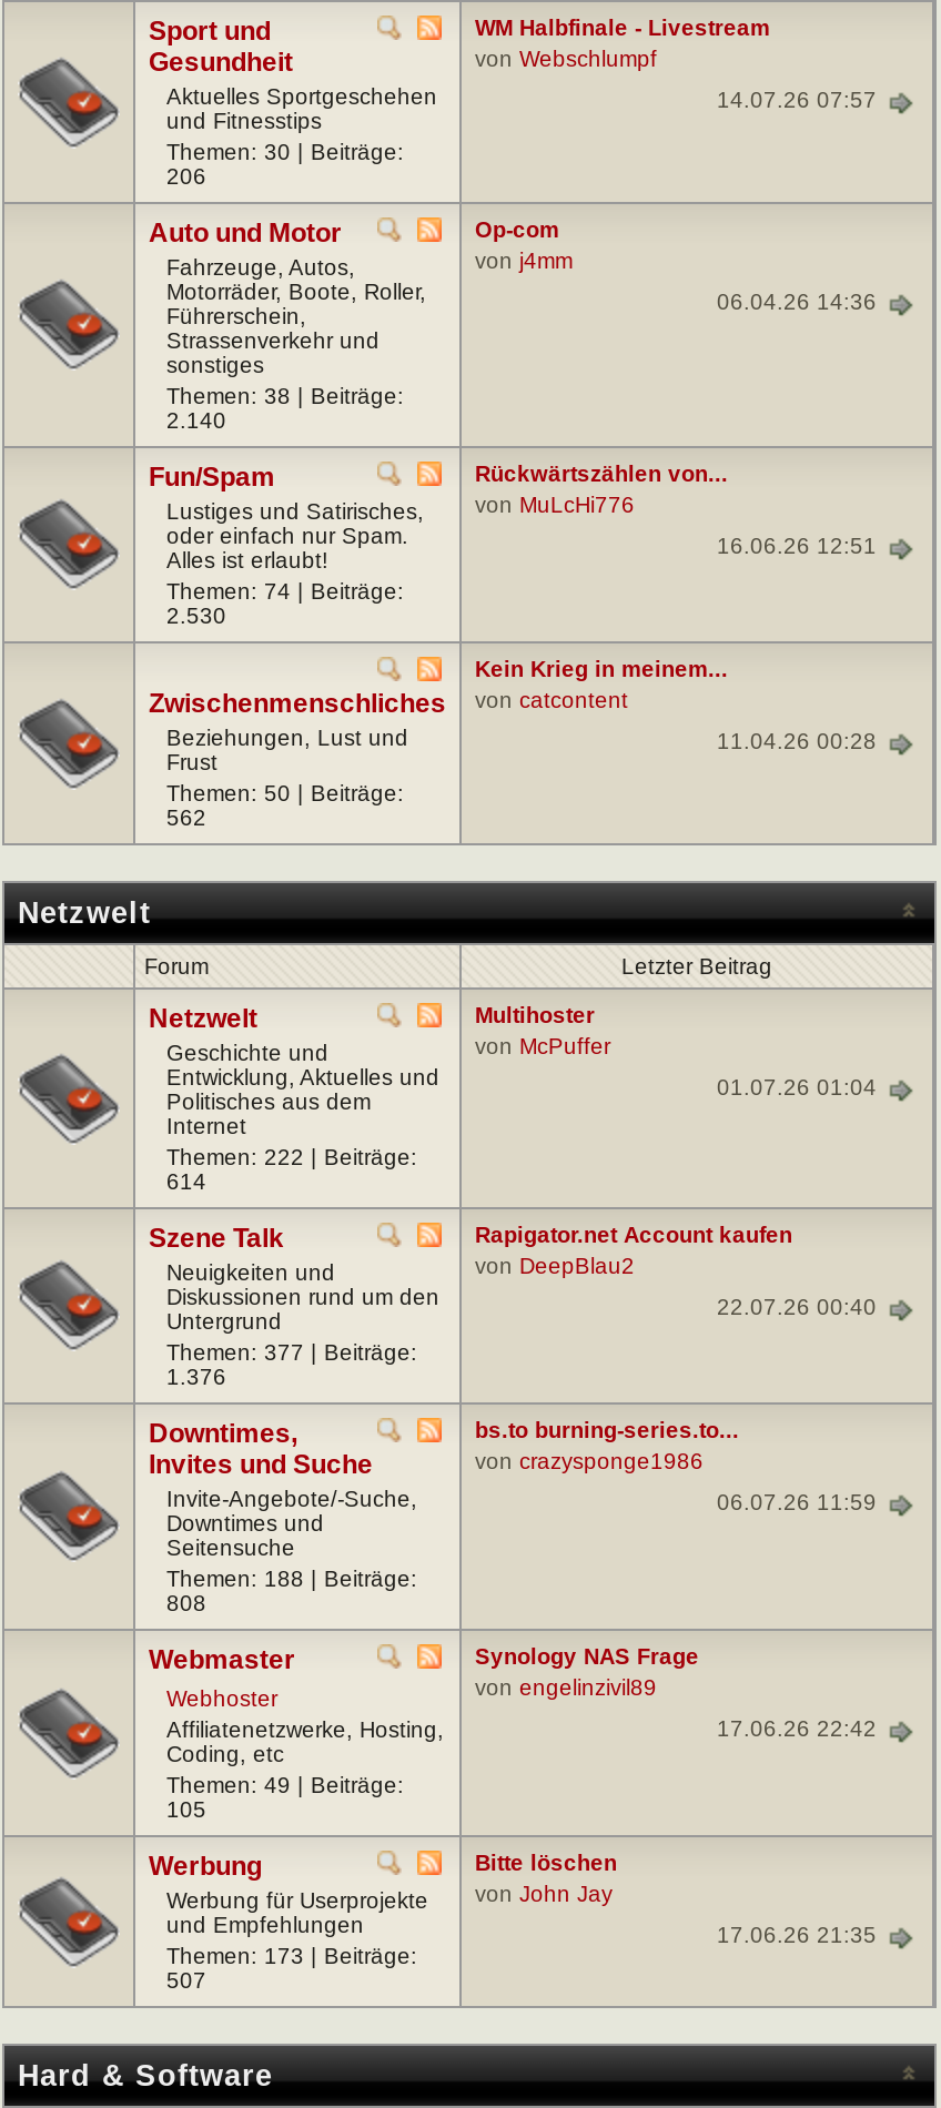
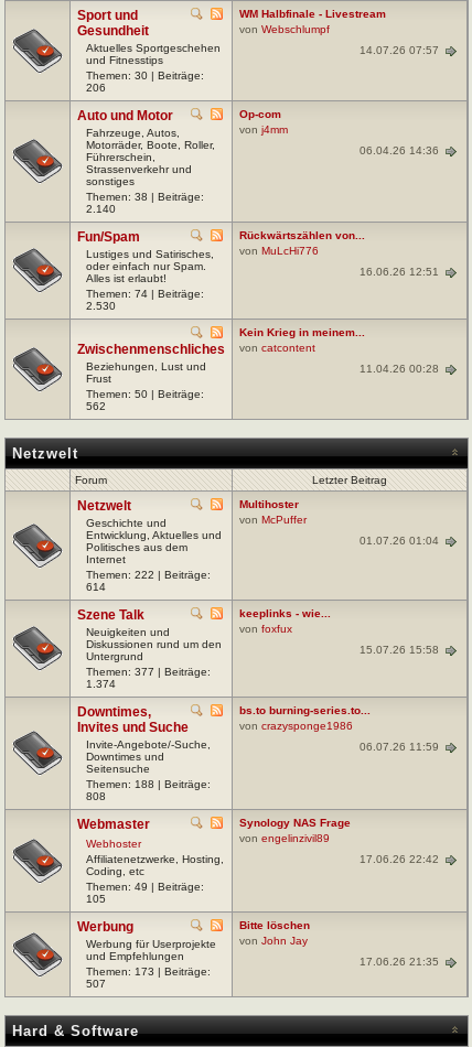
[475,1222,792,1277] Rapigator.net Account kaufen | von DeepBlau2 -> [239,607,331,634] keeplinks - wie... | von foxfux
[717,1294,877,1319] 22.07.26 00:40 -> [360,643,439,655] 15.07.26 15:58
[166,1364,226,1388] 1.376 -> [86,677,116,689] 1.374

